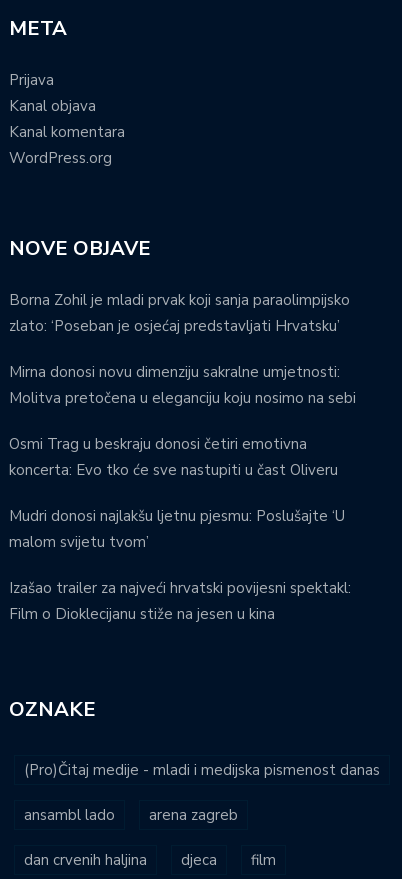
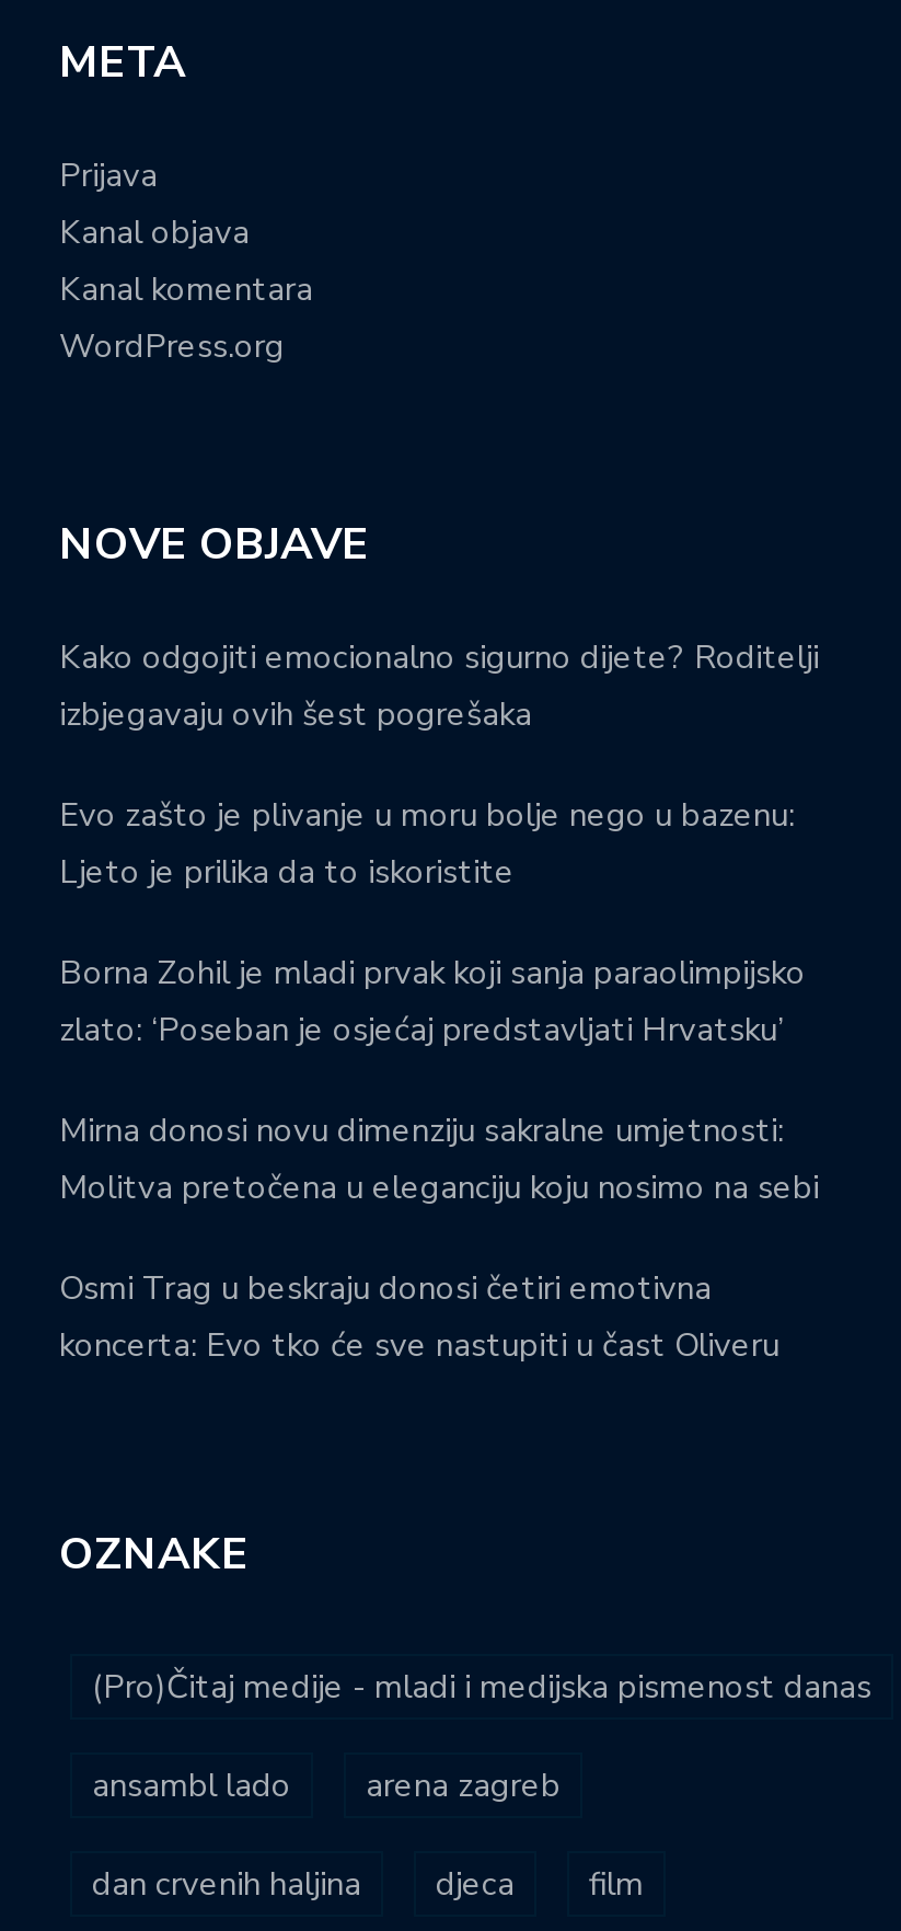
none -> [59,634,819,893] Kako odgojiti emocionalno sigurno dijete? Roditelji | izbjegavaju ovih šest pogrešaka | Evo zašto je plivanje u moru bolje nego u bazenu: | Ljeto je prilika da to iskoristite
moved [9,290,356,480] -> [59,950,819,1366]: Borna Zohil je mladi prvak koji sanja paraolimpijsko | zlato: ‘Poseban je osjećaj predstavljati Hrvatsku’ | Mirna donosi novu dimenziju sakralne umjetnosti: | Molitva pretočena u eleganciju koju nosimo na sebi | Osmi Trag u beskraju donosi četiri emotivna | koncerta: Evo tko će sve nastupiti u čast Oliveru
[9,506,351,624] Mudri donosi najlakšu ljetnu pjesmu: Poslušajte ‘U | malom svijetu tvom’ | Izašao trailer za najveći hrvatski povijesni spektakl: | Film o Dioklecijanu stiže na jesen u kina -> none

